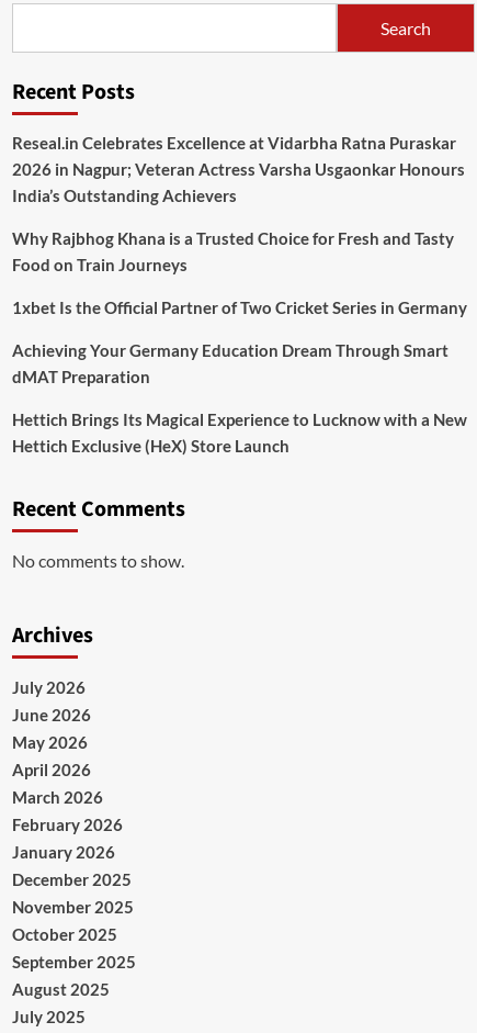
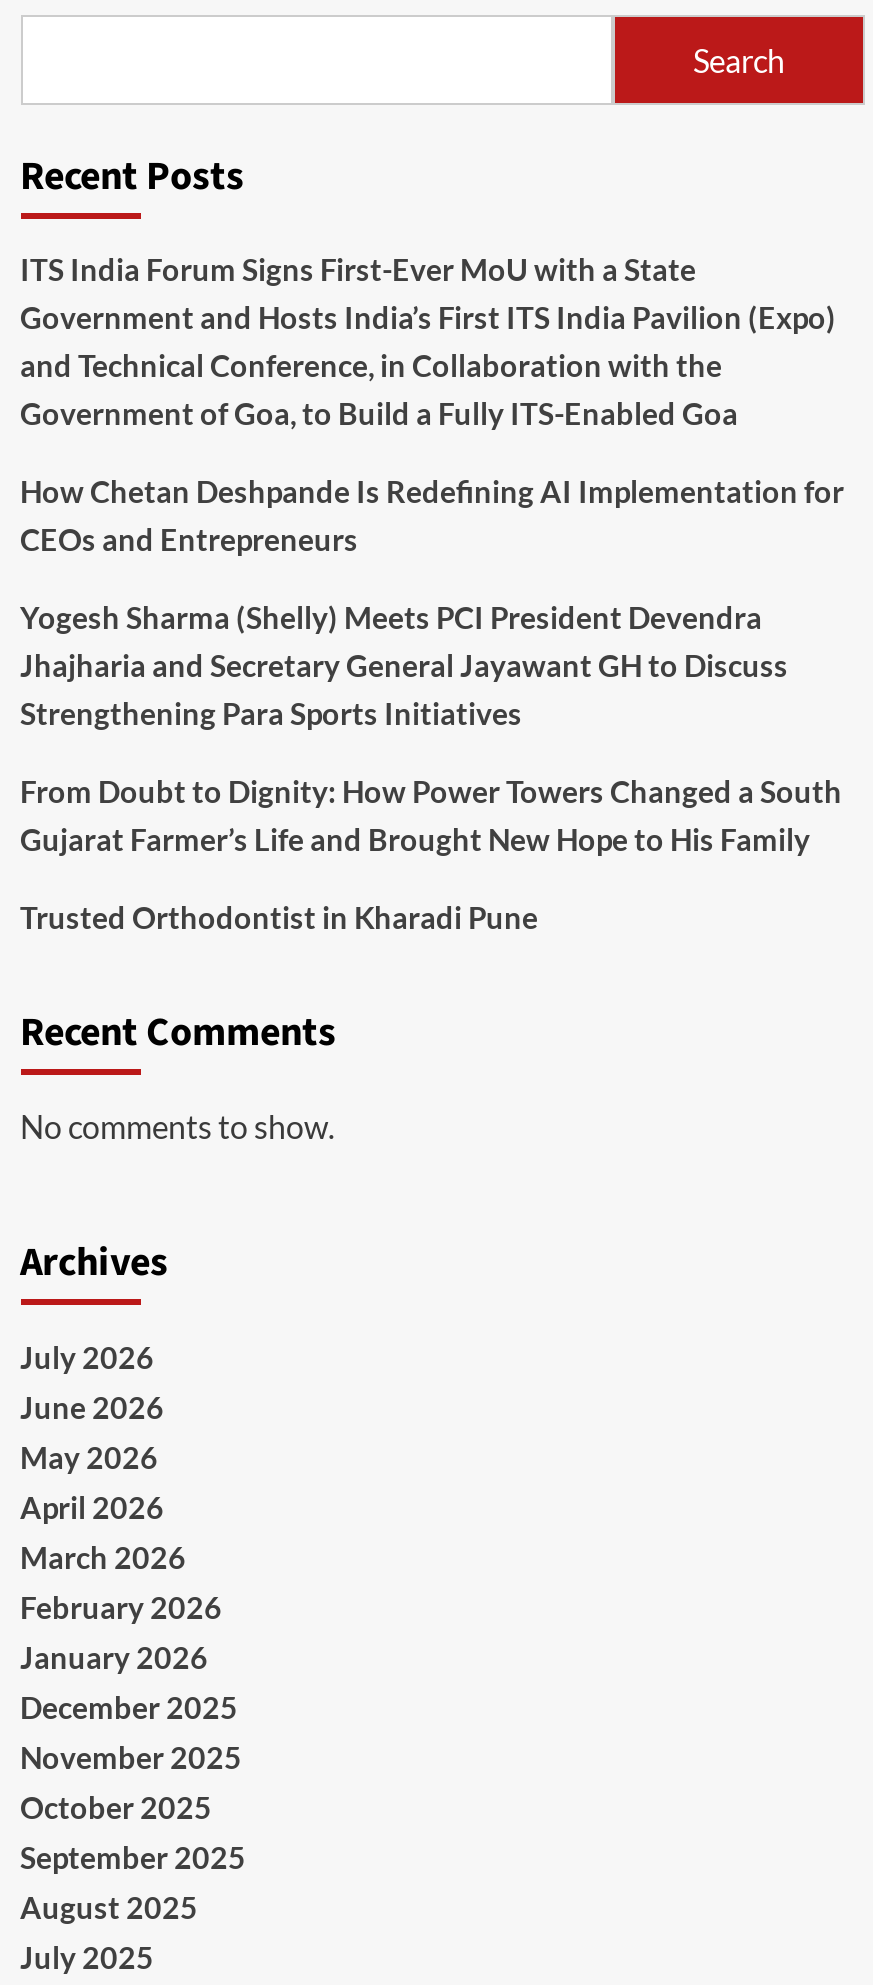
[12,133,464,206] Reseal.in Celebrates Excellence at Vidarbha Ratna Puraskar | 2026 in Nagpur; Veteran Actress Varsha Usgaonkar Honours | India’s Outstanding Achievers -> [20,251,836,431] ITS India Forum Signs First-Ever MoU with a State | Government and Hosts India’s First ITS India Pavilion (Expo) | and Technical Conference, in Collaboration with the | Government of Goa, to Build a Fully ITS-Enabled Goa
[12,229,453,275] Why Rajbhog Khana is a Trusted Choice for Fresh and Tasty | Food on Train Journeys -> [20,473,844,557] How Chetan Deshpande Is Redefining AI Implementation for | CEOs and Entrepreneurs
[12,298,467,317] 1xbet Is the Official Partner of Two Cricket Series in Germany -> [20,599,788,731] Yogesh Sharma (Shelly) Meets PCI President Devendra | Jhajharia and Secretary General Jayawant GH to Discuss | Strengthening Para Sports Initiatives
[12,341,448,387] Achieving Your Germany Education Dream Through Smart | dMAT Preparation -> [20,773,842,857] From Doubt to Dignity: How Power Towers Changed a South | Gujarat Farmer’s Life and Brought New Hope to His Family
[12,410,467,456] Hettich Brings Its Magical Experience to Lucknow with a New | Hettich Exclusive (HeX) Store Launch -> [20,899,538,935] Trusted Orthodontist in Kharadi Pune

